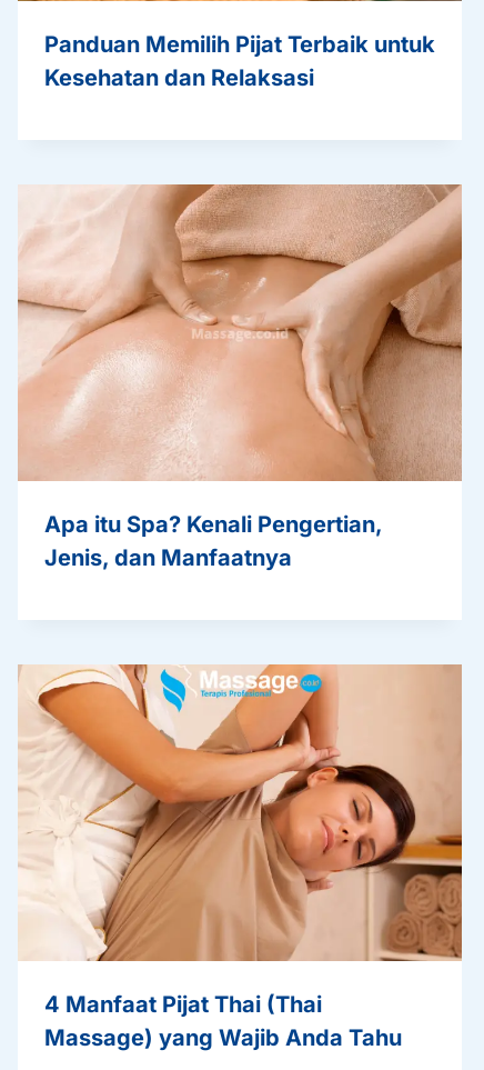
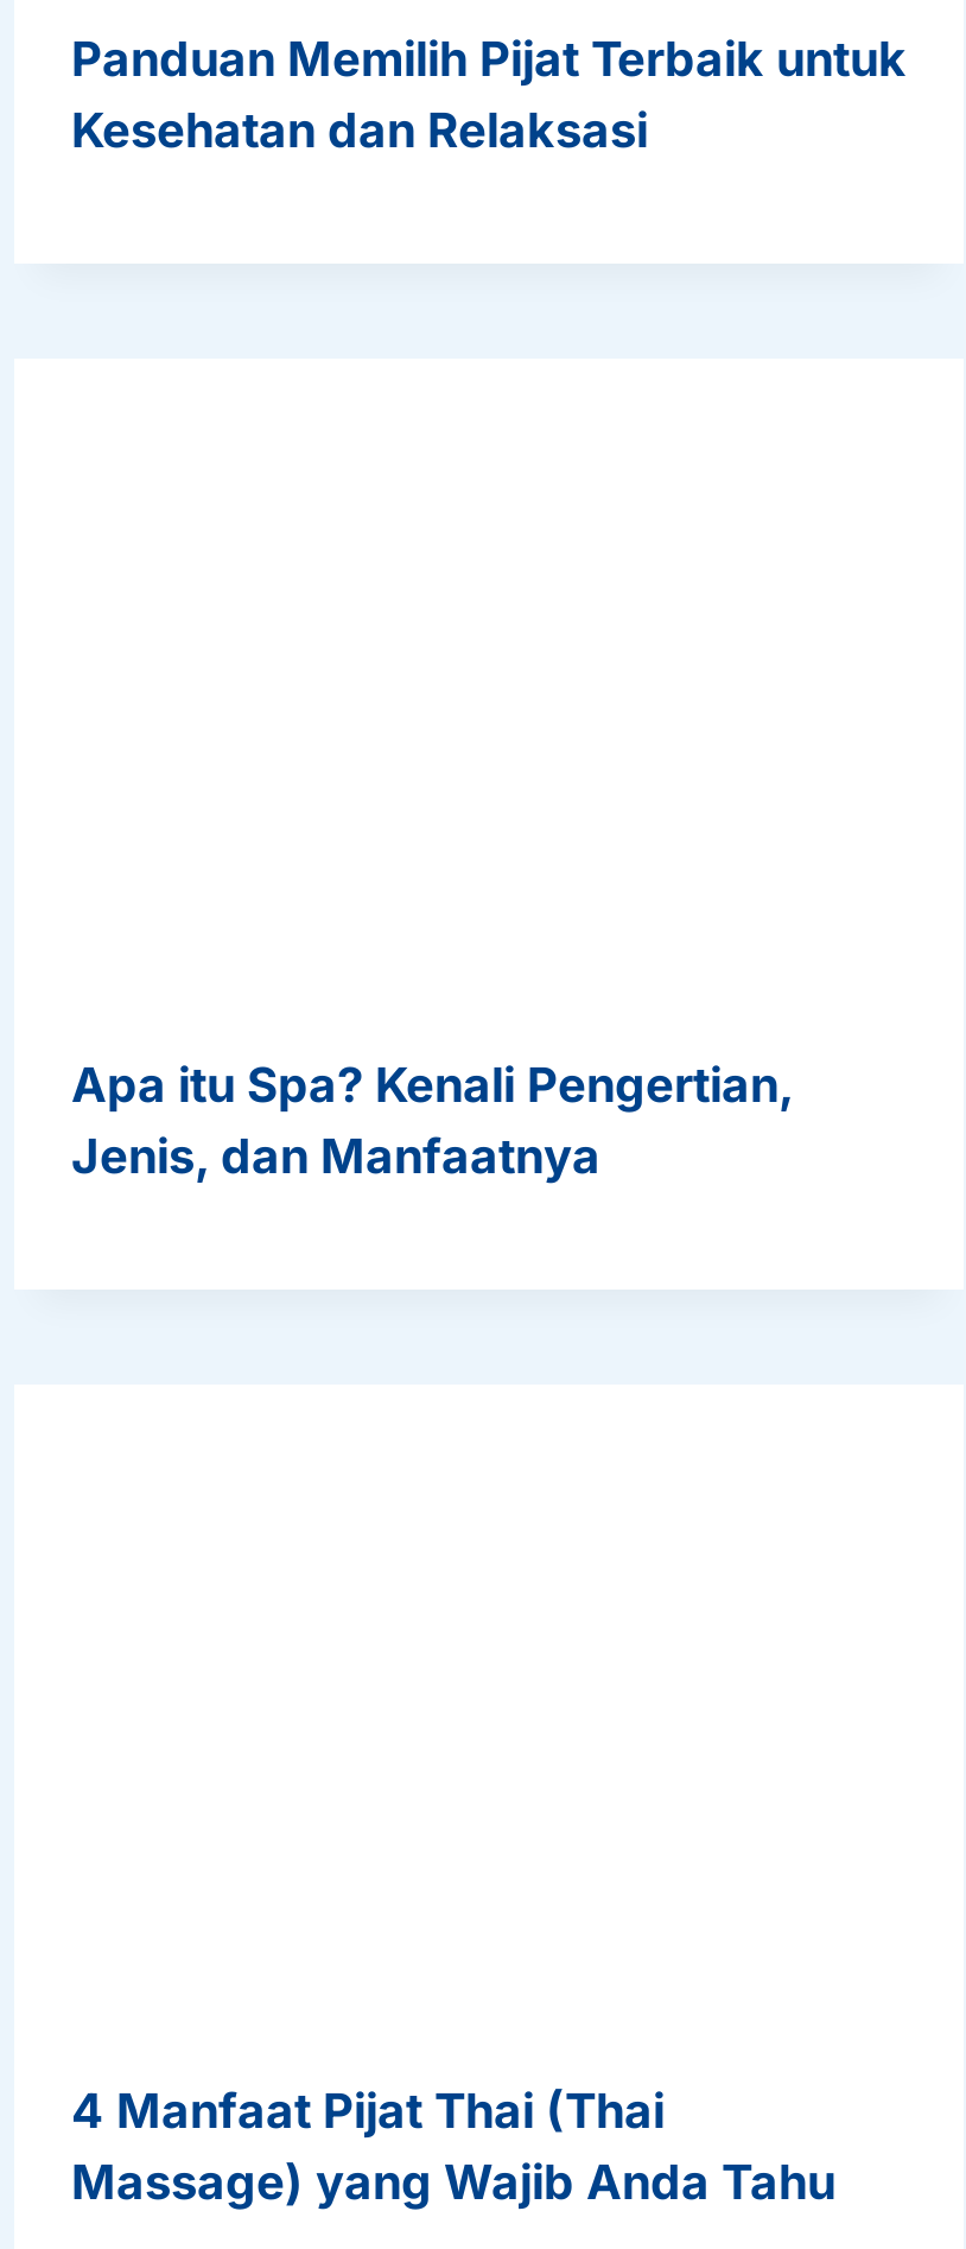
[17,183,463,482] [image] -> none
[18,663,463,962] [image] -> none

